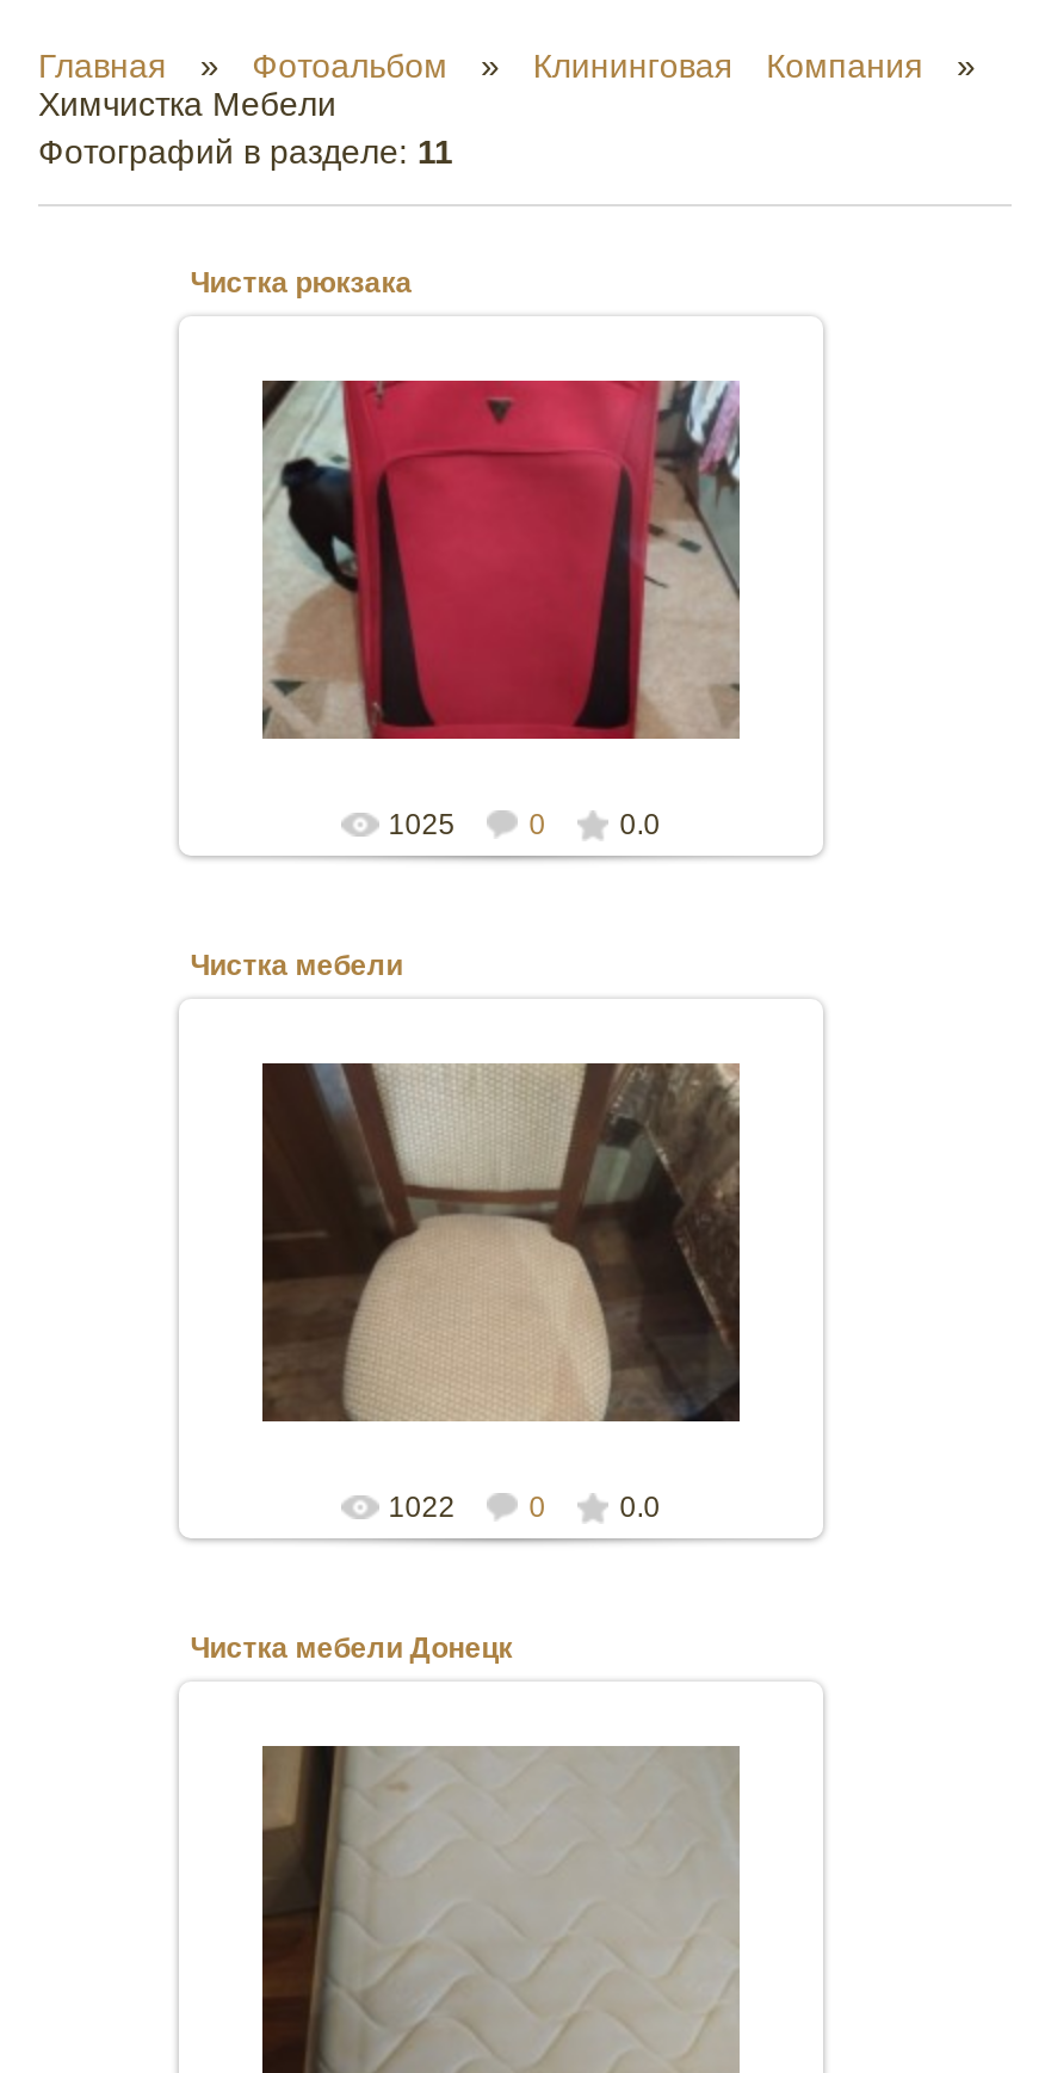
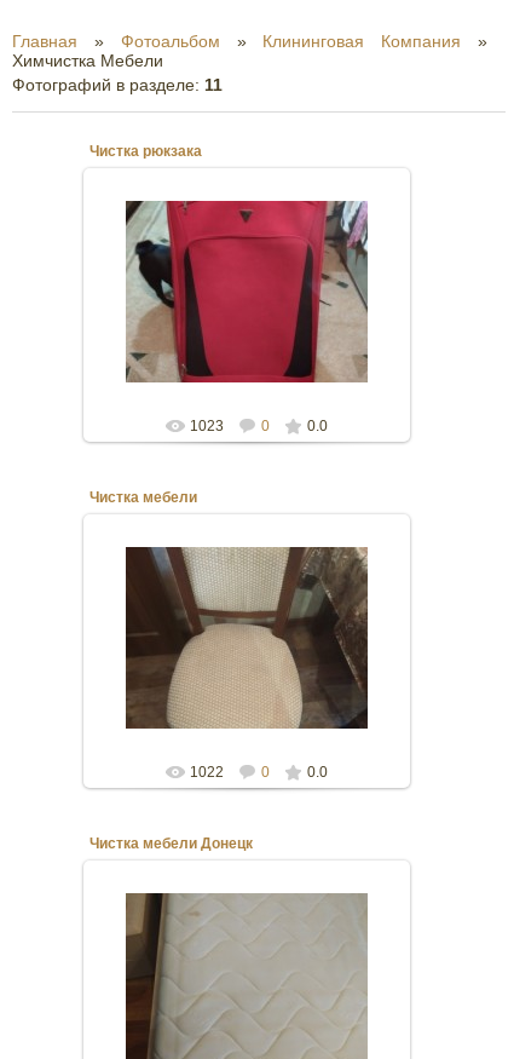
[388,808,455,841] 1025 -> [190,418,223,434] 1023

